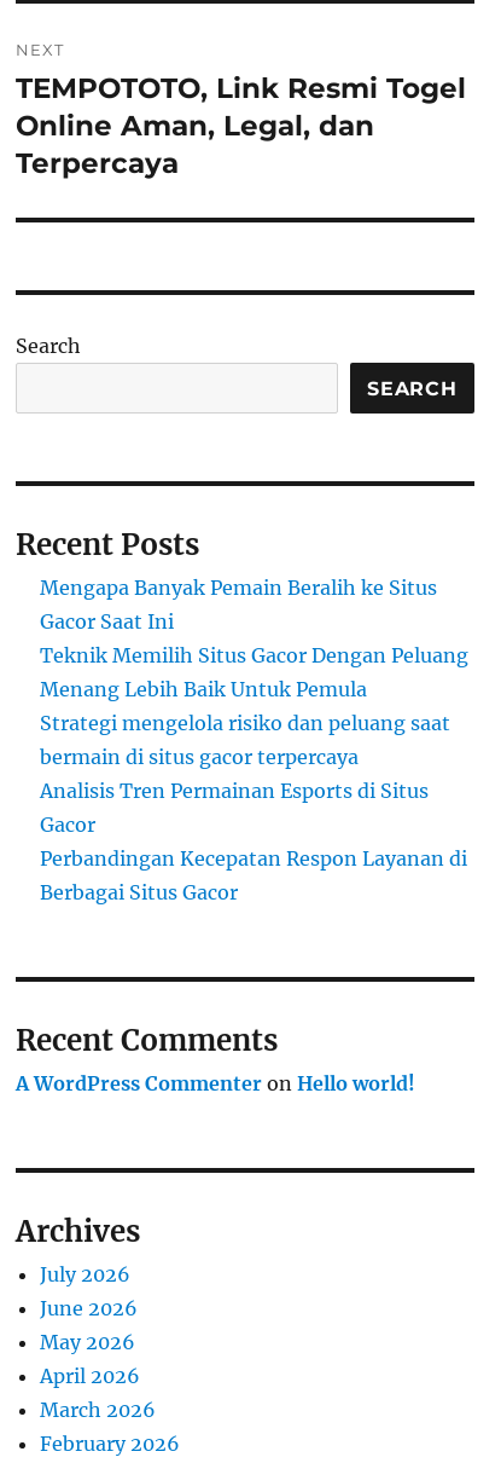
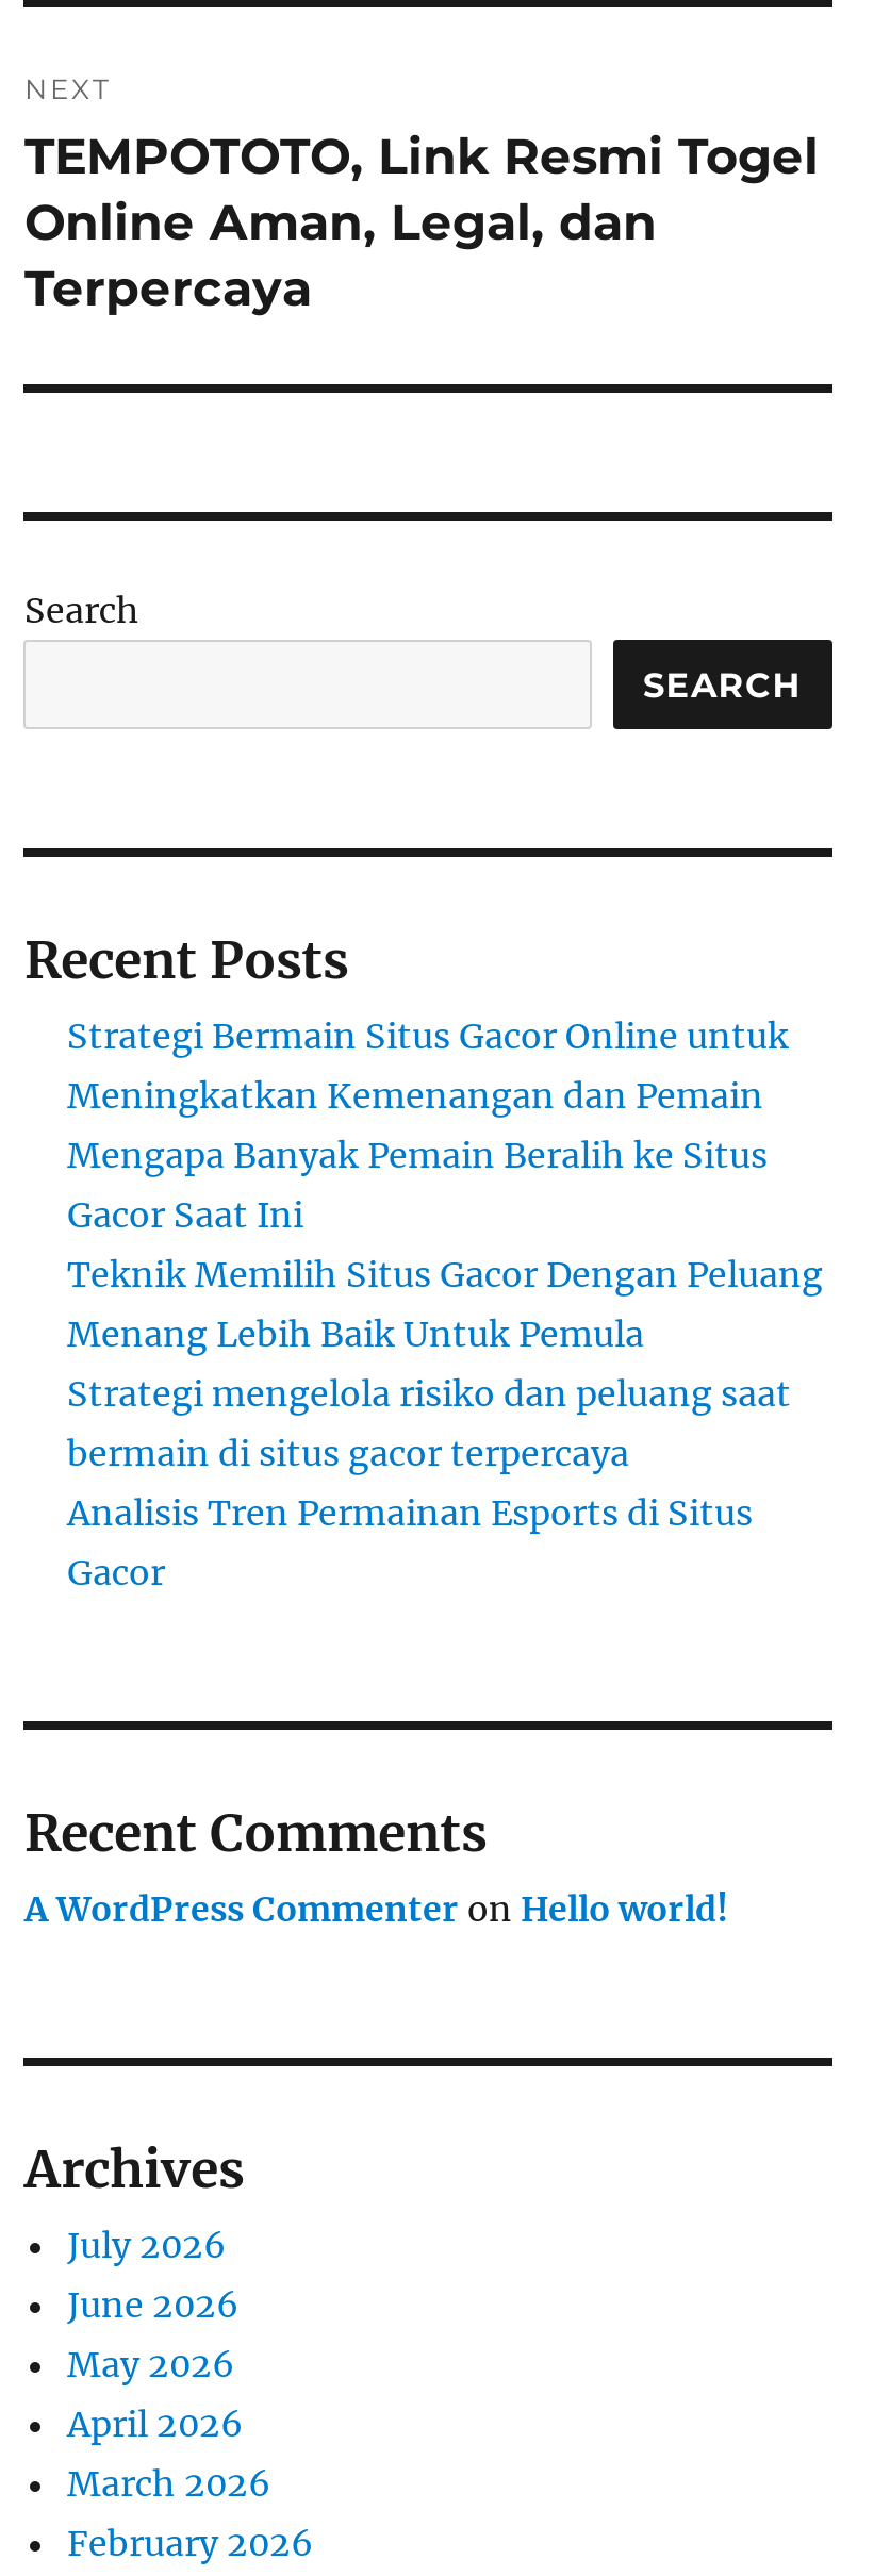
none -> [67,1015,789,1117] Strategi Bermain Situs Gacor Online untuk | Meningkatkan Kemenangan dan Pemain
moved [40,576,469,837] -> [67,1134,823,1594]: Mengapa Banyak Pemain Beralih ke Situs | Gacor Saat Ini | Teknik Memilih Situs Gacor Dengan Peluang | Menang Lebih Baik Untuk Pemula | Strategi mengelola risiko dan peluang saat | bermain di situs gacor terpercaya | Analisis Tren Permainan Esports di Situs | Gacor
[40,846,468,905] Perbandingan Kecepatan Respon Layanan di | Berbagai Situs Gacor -> none

